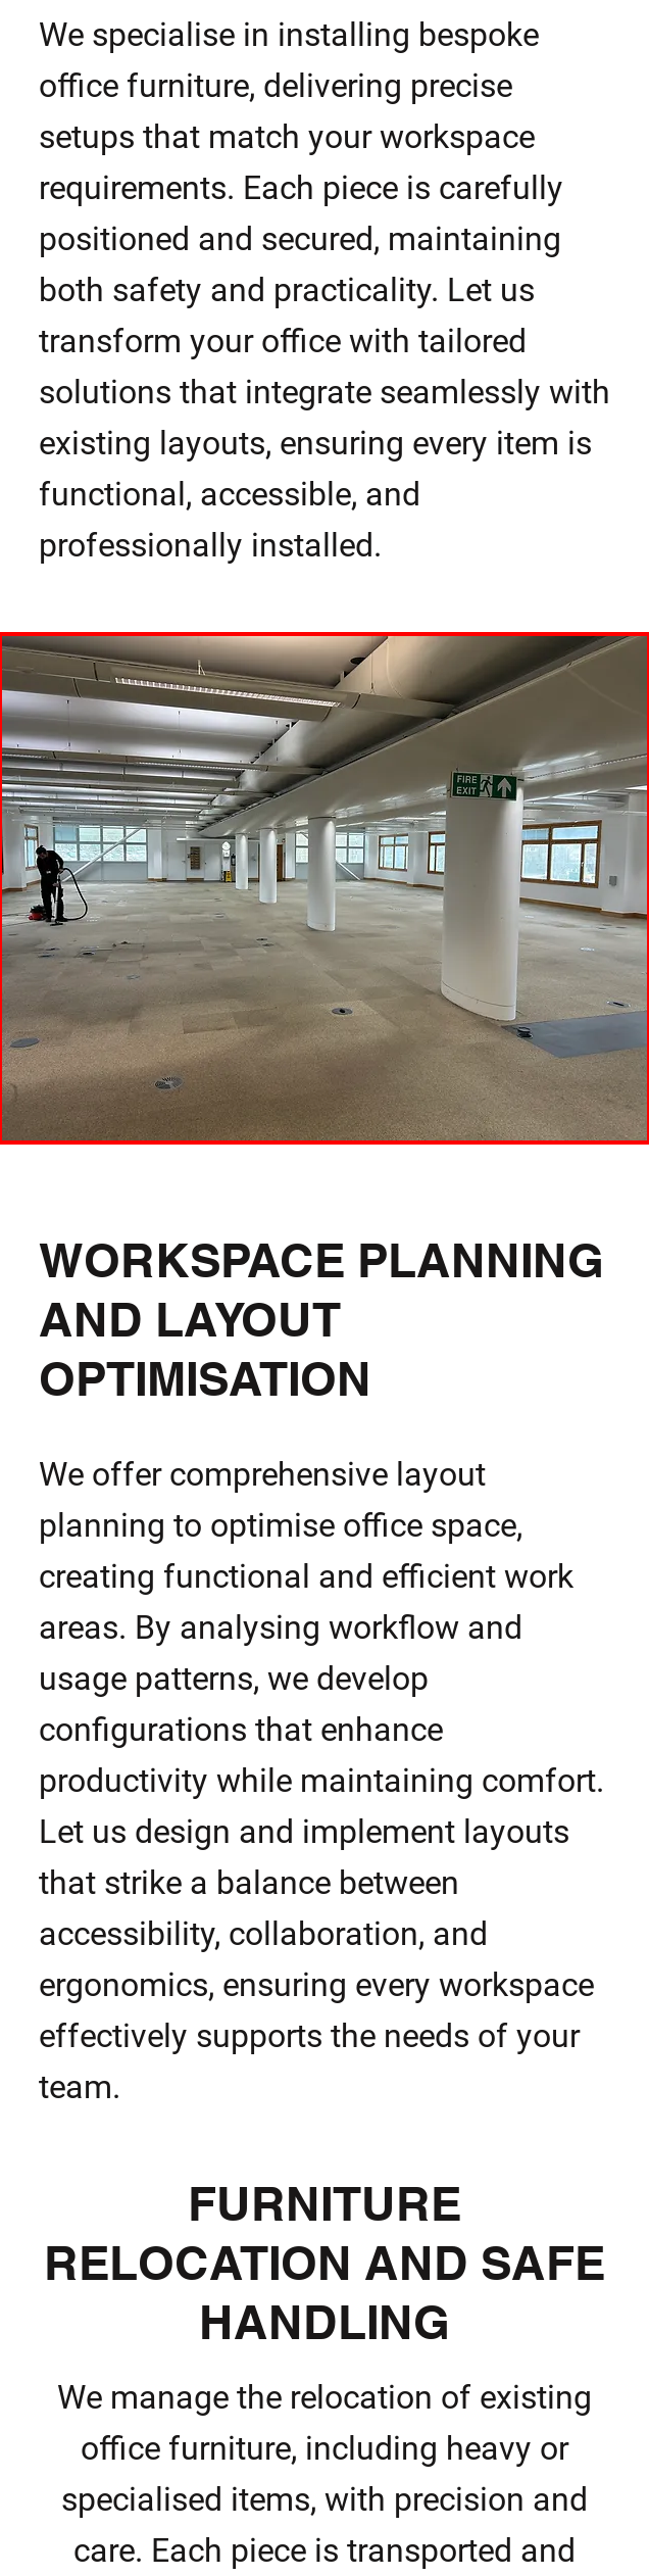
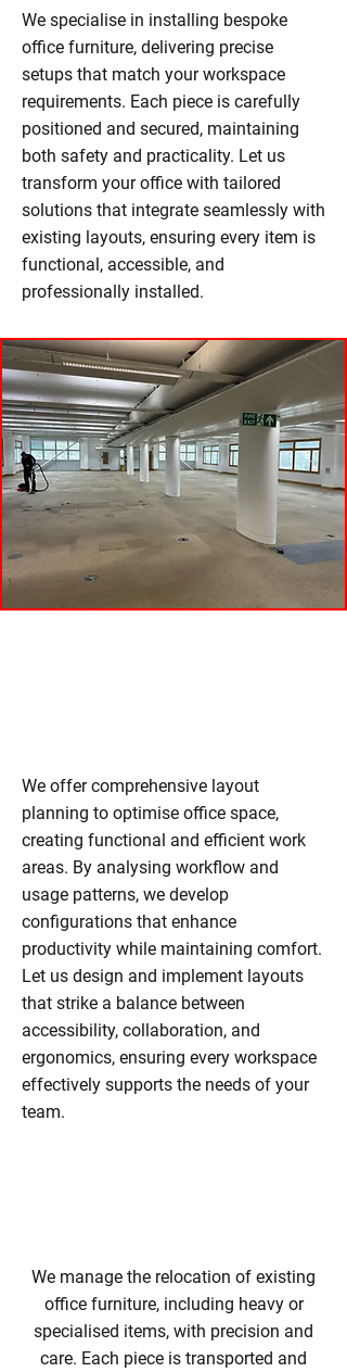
[39,1232,604,1406] WORKSPACE PLANNING | AND LAYOUT | OPTIMISATION -> none
[44,2176,605,2349] FURNITURE | RELOCATION AND SAFE | HANDLING -> none

